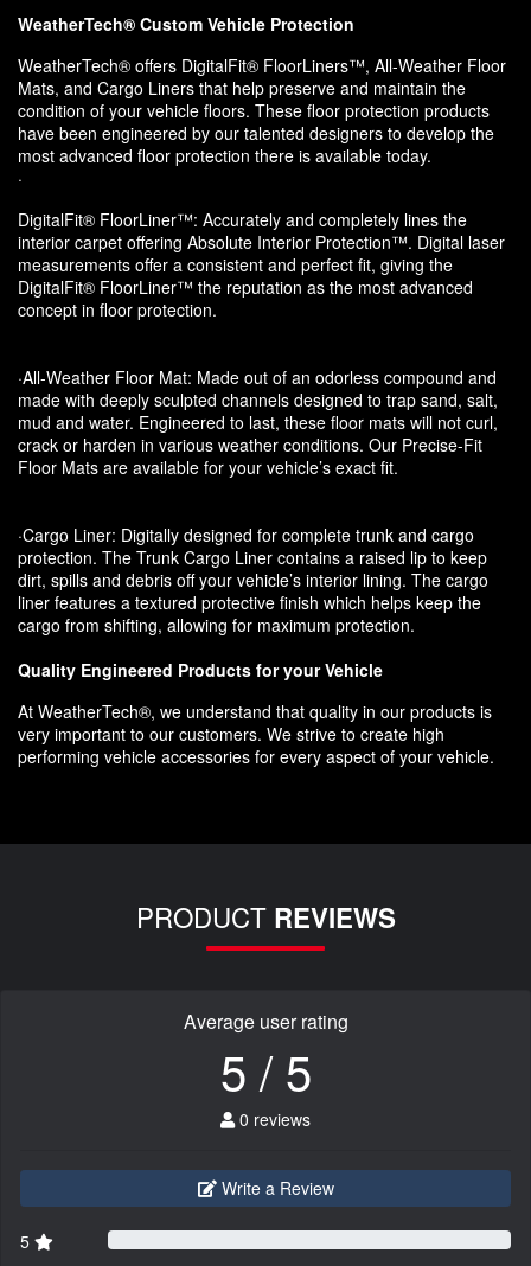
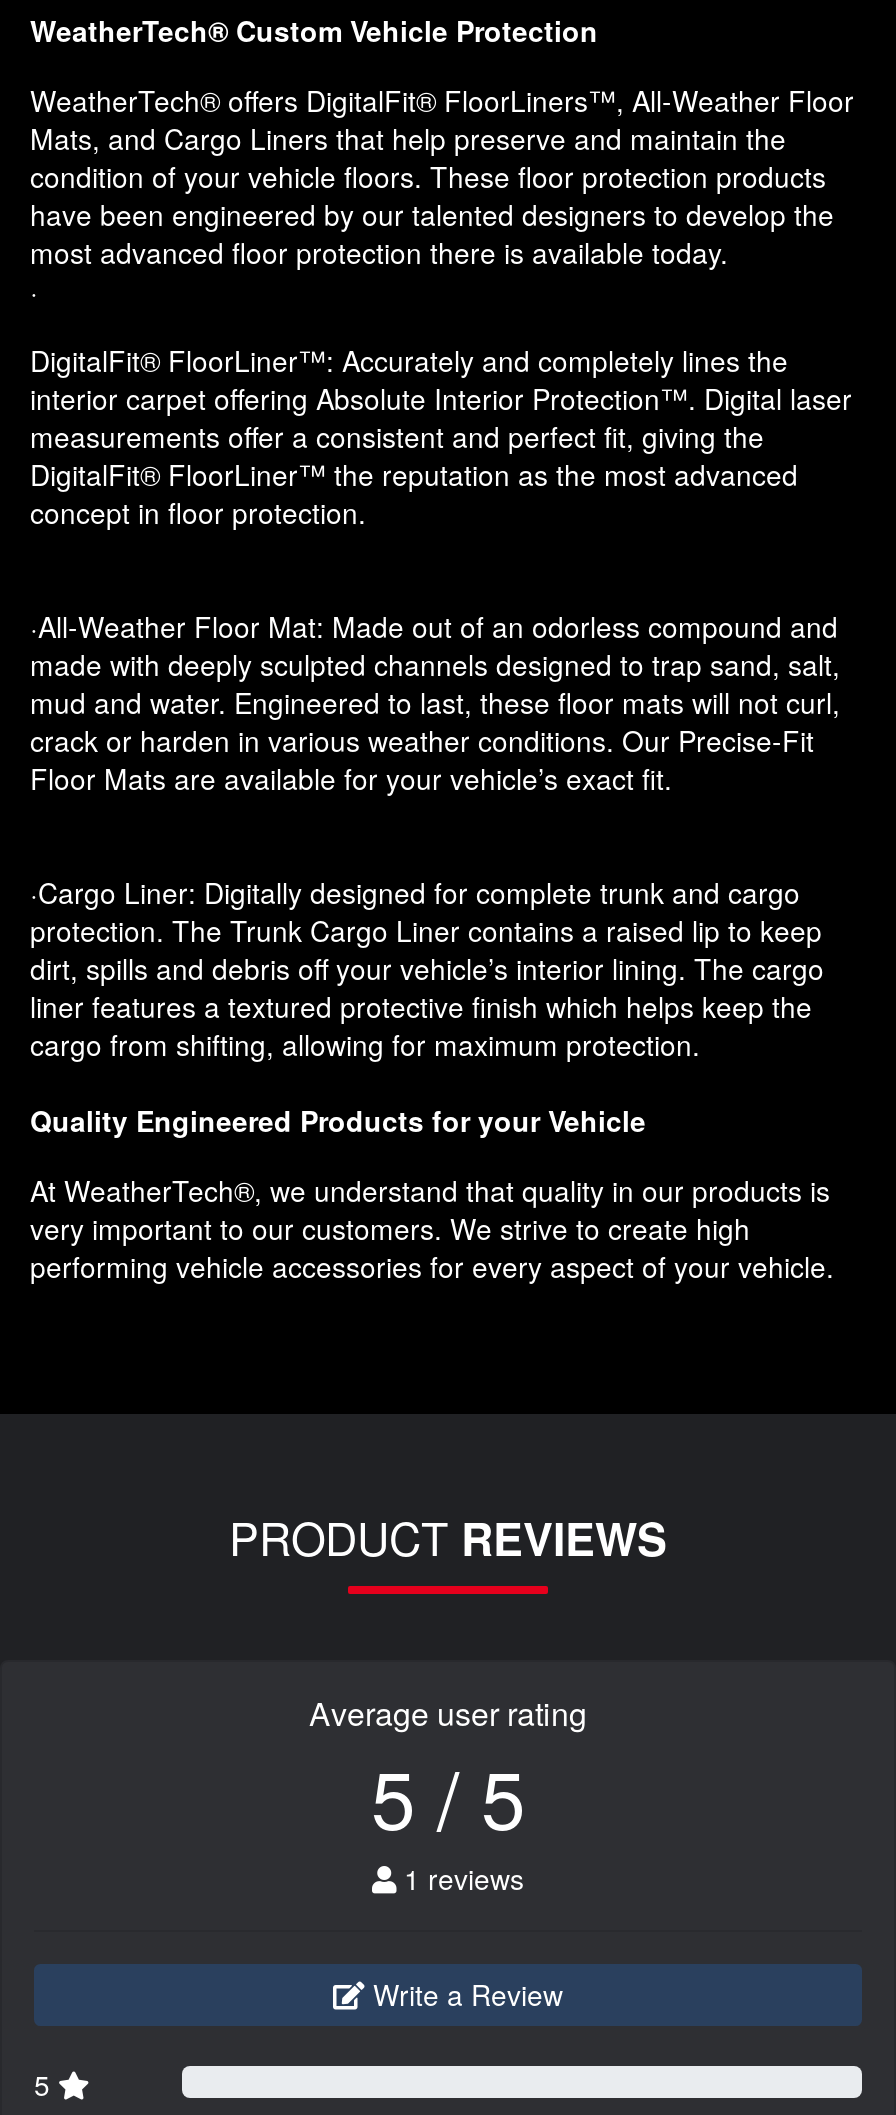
[235,1108,311,1131] 0 reviews -> [396,1859,524,1899] 1 reviews

